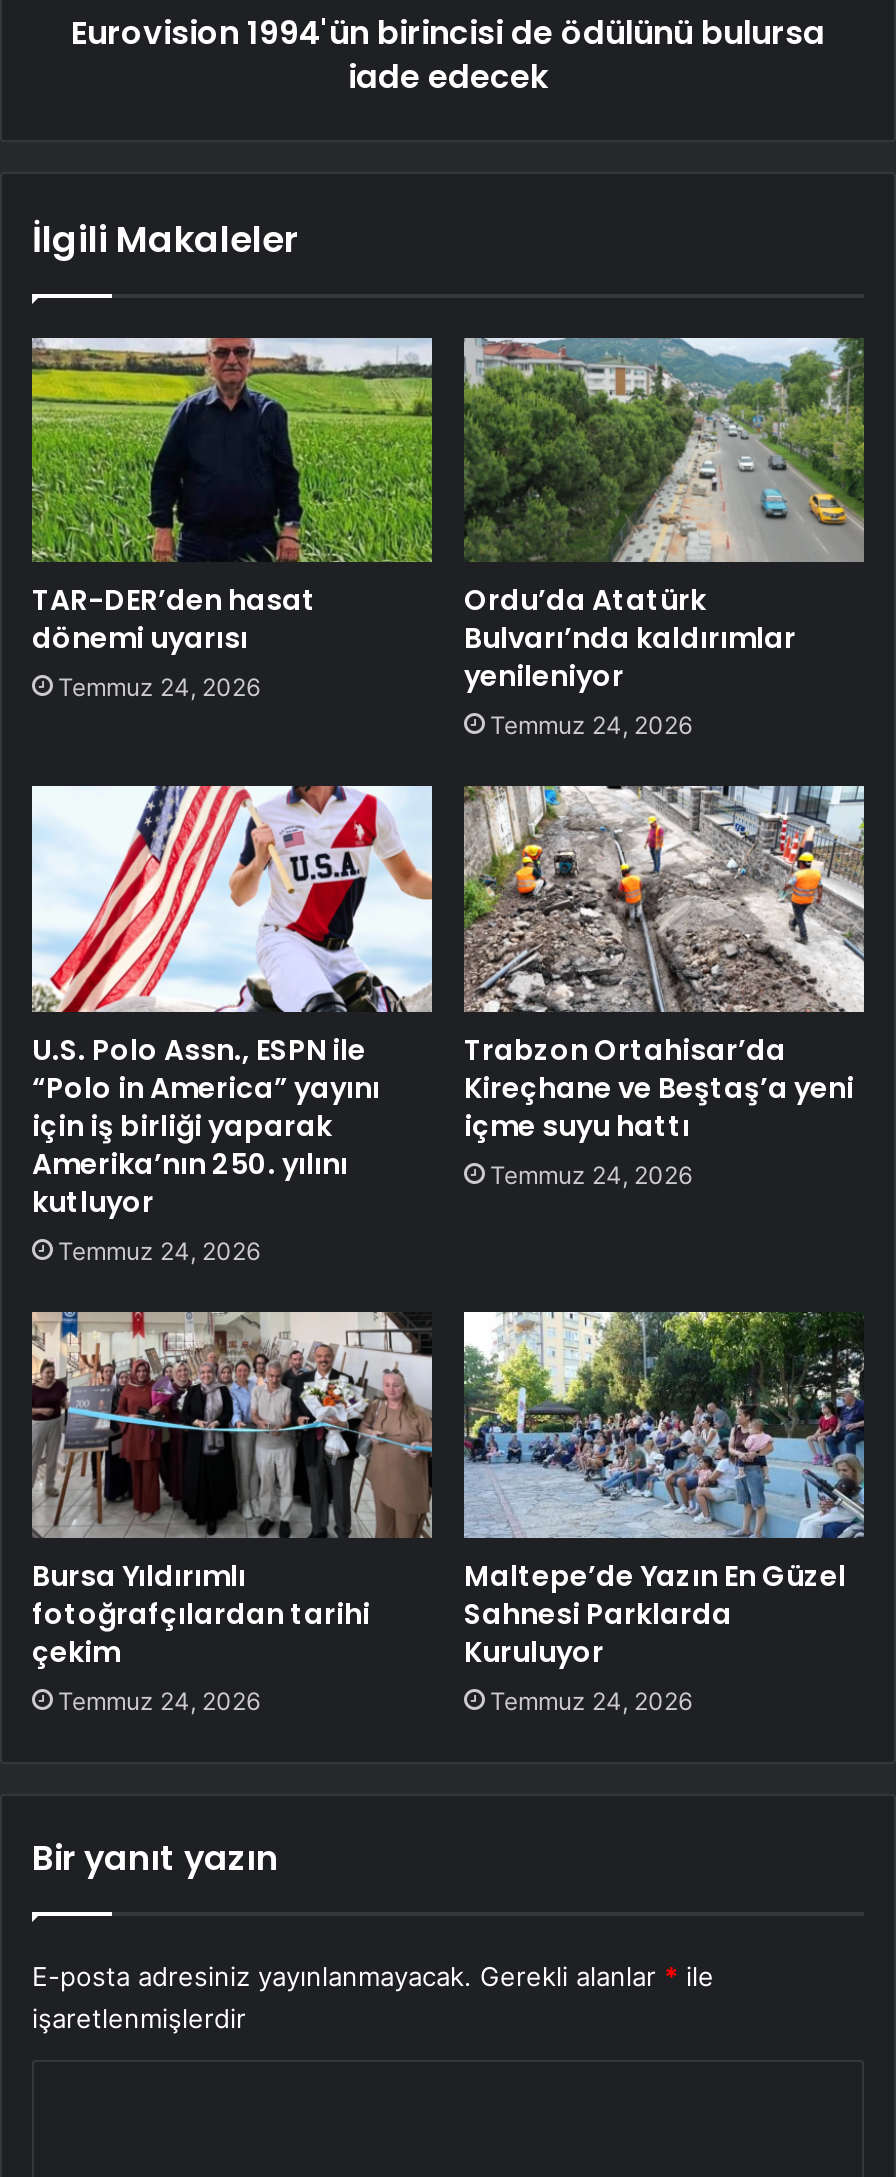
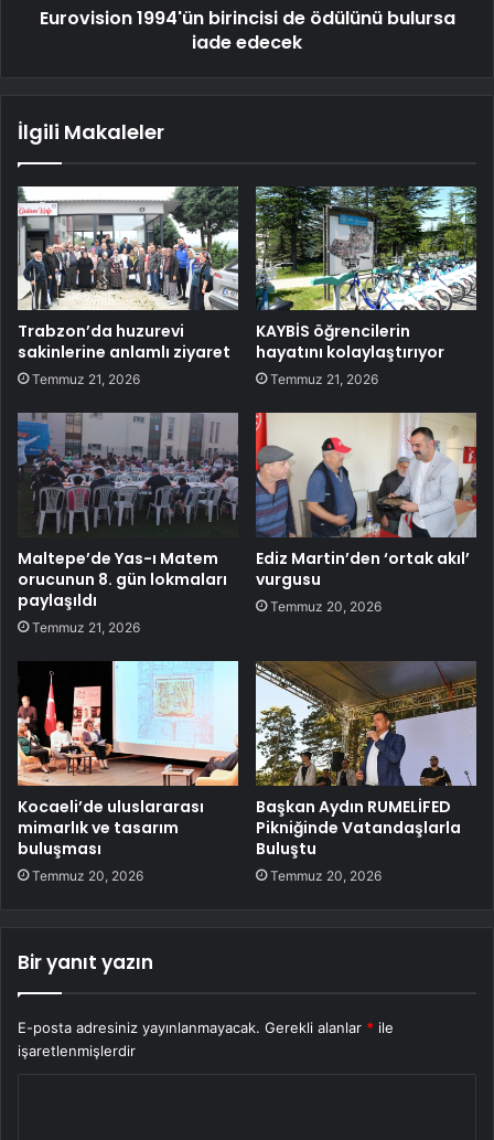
[30,336,434,703] [image] | TAR-DER’den hasat | dönemi uyarısı | Temmuz 24, 2026 -> [17,185,239,388] [image] | Trabzon’da huzurevi | sakinlerine anlamlı ziyaret | Temmuz 21, 2026
[462,336,864,741] [image] | Ordu’da Atatürk | Bulvarı’nda kaldırımlar | yenileniyor | Temmuz 24, 2026 -> [255,187,477,388] [image] | KAYBİS öğrencilerin | hayatını kolaylaştırıyor | Temmuz 21, 2026
[30,788,434,1266] [image] | U.S. Polo Assn., ESPN ile | “Polo in America” yayını | için iş birliği yaparak | Amerika’nın 250. yılını | kutluyor | Temmuz 24, 2026 -> [18,412,238,636] [image] | Maltepe’de Yas-ı Matem | orucunun 8. gün lokmaları | paylaşıldı | Temmuz 21, 2026
[462,784,866,1190] [image] | Trabzon Ortahisar’da | Kireçhane ve Beştaş’a yeni | içme suyu hattı | Temmuz 24, 2026 -> [255,412,476,615] [image] | Ediz Martin’den ‘ortak akıl’ | vurgusu | Temmuz 20, 2026
[30,1310,434,1716] [image] | Bursa Yıldırımlı | fotoğrafçılardan tarihi | çekim | Temmuz 24, 2026 -> [17,660,239,884] [image] | Kocaeli’de uluslararası | mimarlık ve tasarım | buluşması | Temmuz 20, 2026
[464,1310,864,1466] [image] -> [255,661,477,787] [image]
[464,1556,846,1716] Maltepe’de Yazın En Güzel | Sahnesi Parklarda | Kuruluyor | Temmuz 24, 2026 -> [256,796,461,884] Başkan Aydın RUMELİFED | Pikniğinde Vatandaşlarla | Buluştu | Temmuz 20, 2026

